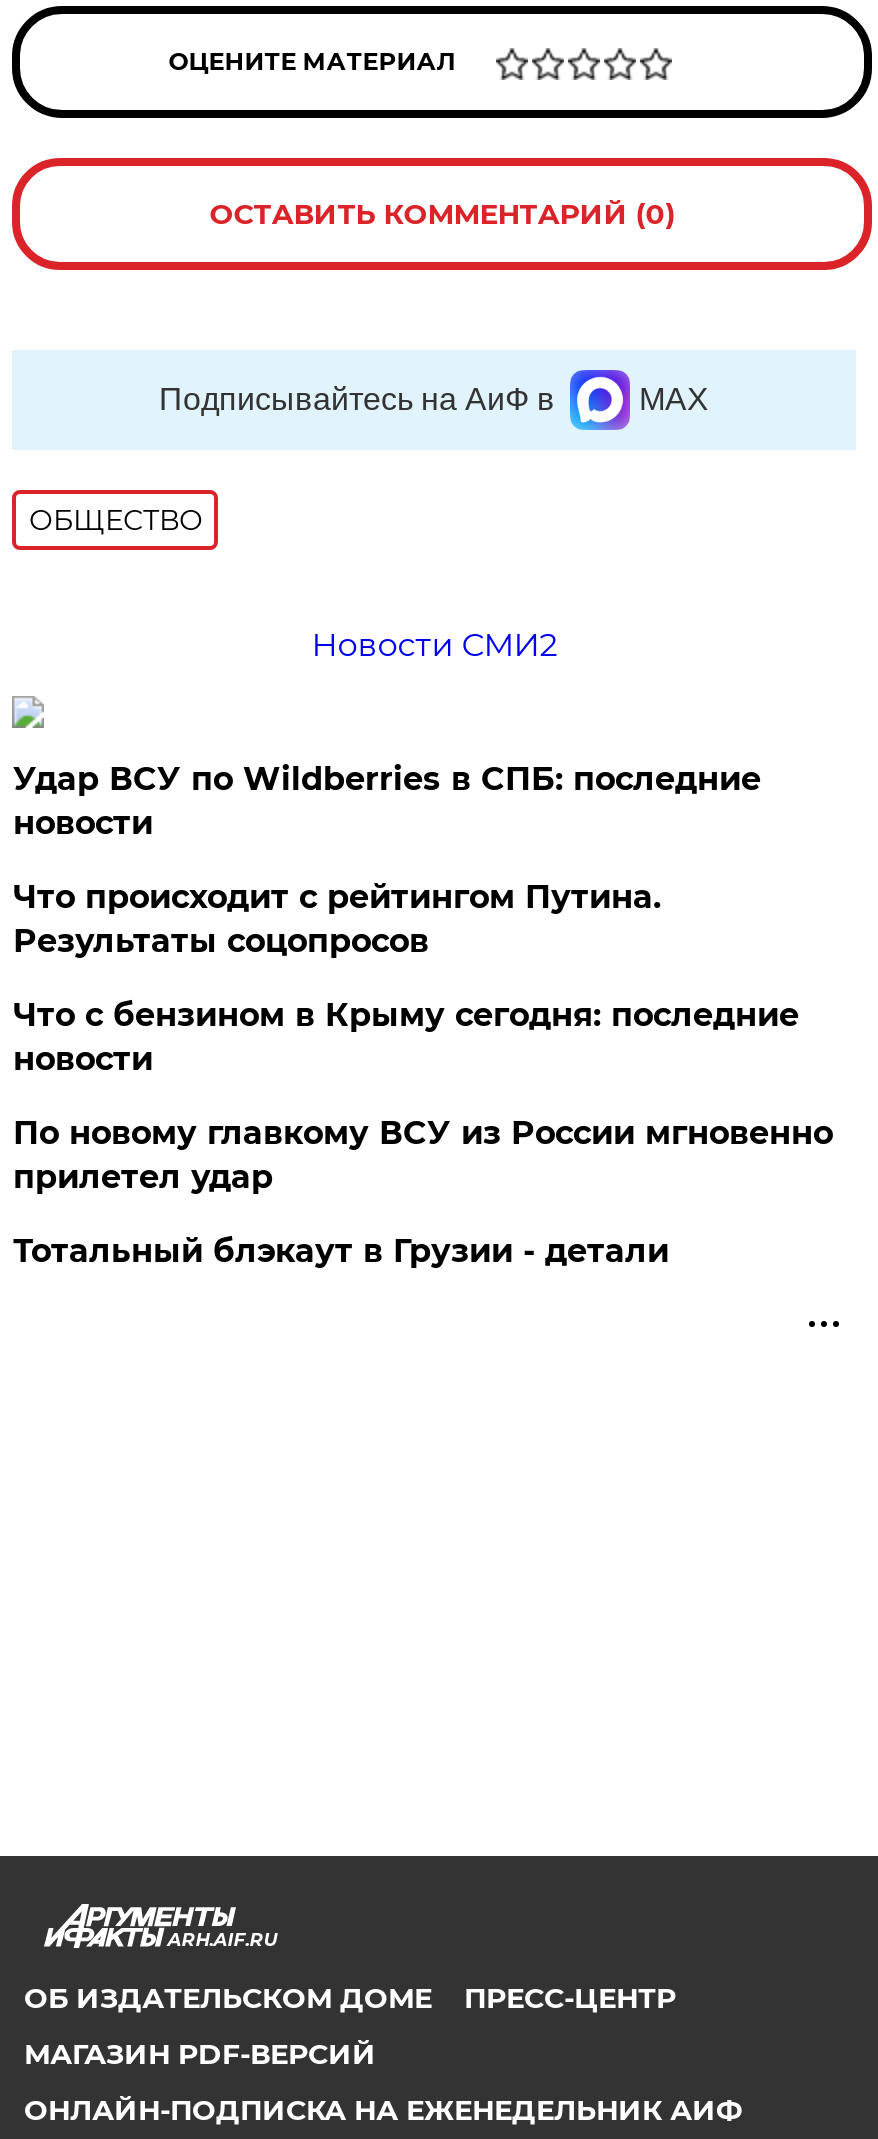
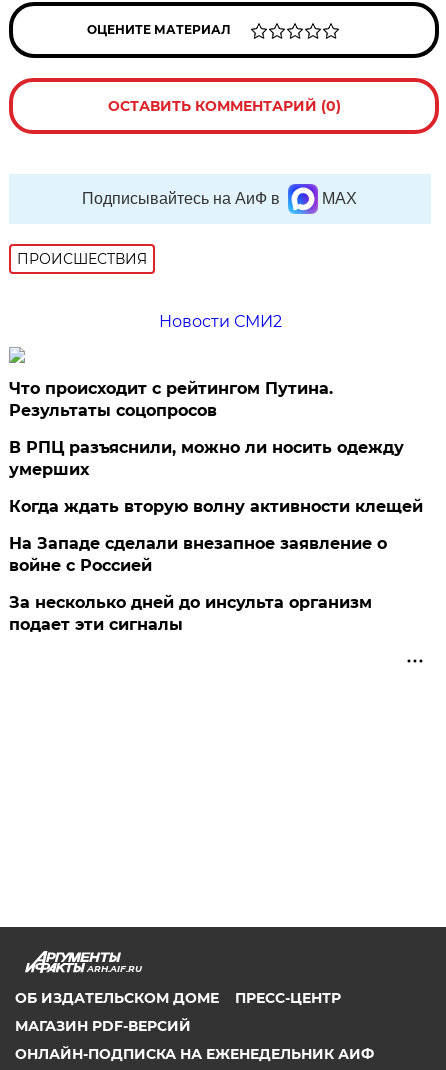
[29,503,203,539] ОБЩЕСТВО -> [17,250,147,268] ПРОИСШЕСТВИЯ
[13,761,761,843] Удар ВСУ по Wildberries в СПБ: последние | новости -> none
moved [13,879,661,961] -> [9,379,333,420]: Что происходит с рейтингом Путина. | Результаты соцопросов
[13,997,833,1271] Что с бензином в Крыму сегодня: последние | новости | По новому главкому ВСУ из России мгновенно | прилетел удар | Тотальный блэкаут в Грузии - детали -> [9,438,423,634] В РПЦ разъяснили, можно ли носить одежду | умерших | Когда ждать вторую волну активности клещей | На Западе сделали внезапное заявление о | войне с Россией | За несколько дней до инсульта организм | подает эти сигналы

